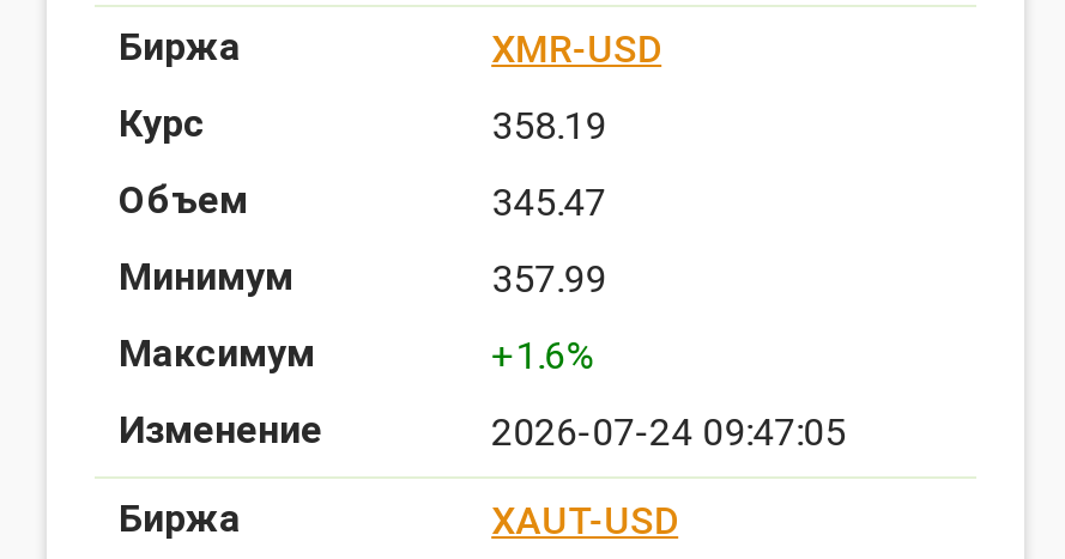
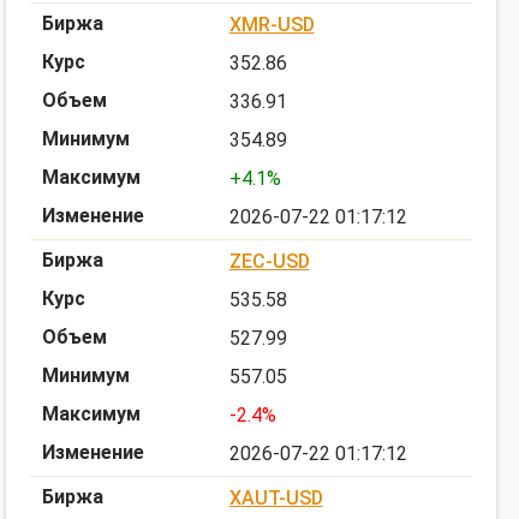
[491,103,846,455] 358.19 | 345.47 | 357.99 | +1.6% | 2026-07-24 09:47:05 -> [229,52,407,465] 352.86 | 336.91 | 354.89 | +4.1% | 2026-07-22 01:17:12 | ZEC-USD | 535.58 | 527.99 | 557.05 | -2.4% | 2026-07-22 01:17:12

